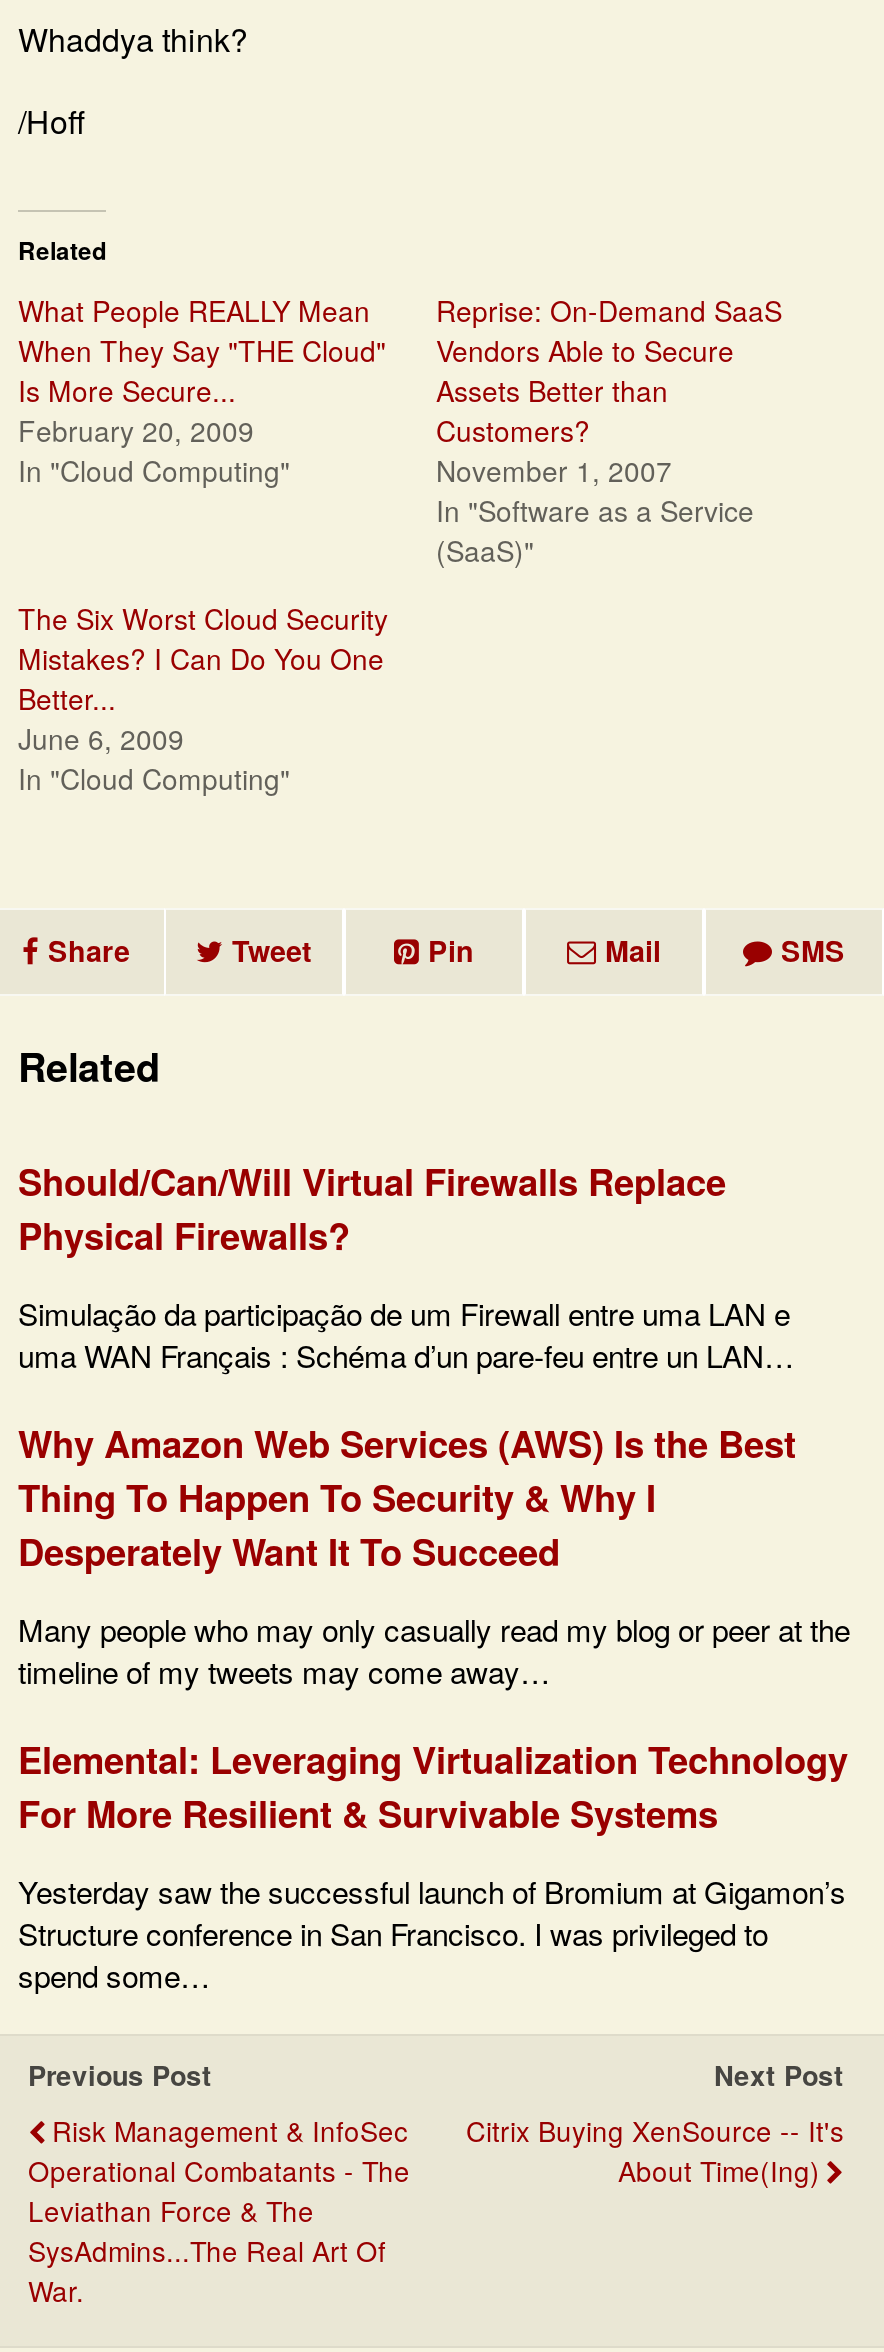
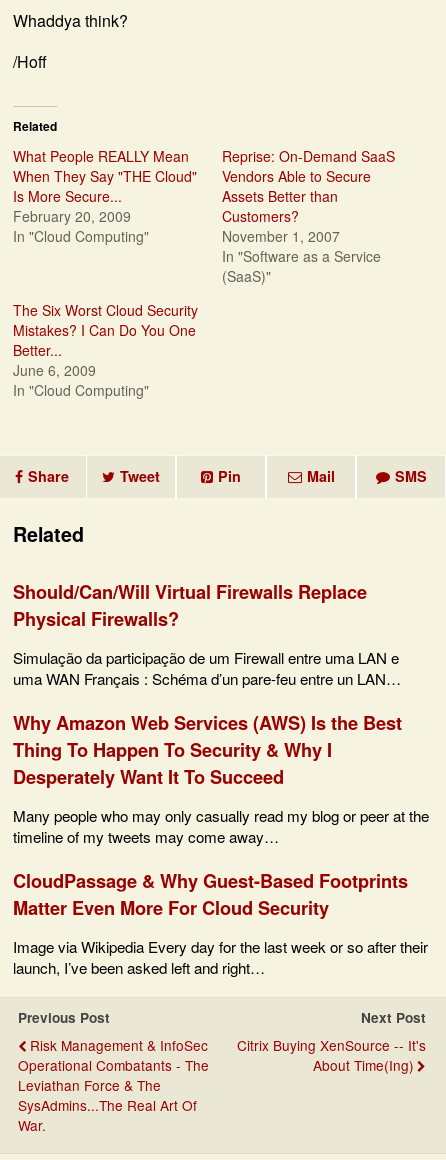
[18,1732,848,1840] Elemental: Leveraging Virtualization Technology | For More Resilient & Survivable Systems -> [13,867,408,921] CloudPassage & Why Guest-Based Footprints | Matter Even More For Cloud Security
[18,1870,846,1996] Yesterday saw the successful launch of Bromium at Gigamon’s | Structure conference in San Francisco. I was privileged to | spend some… -> [13,936,428,978] Image via Wikipedia Every day for the last week or so after their | launch, I’ve been asked left and right…

